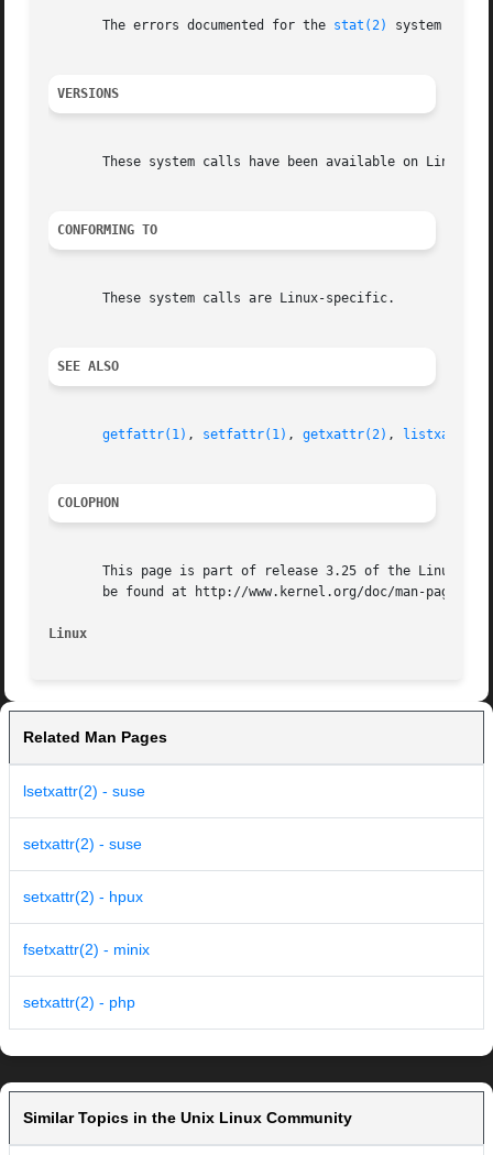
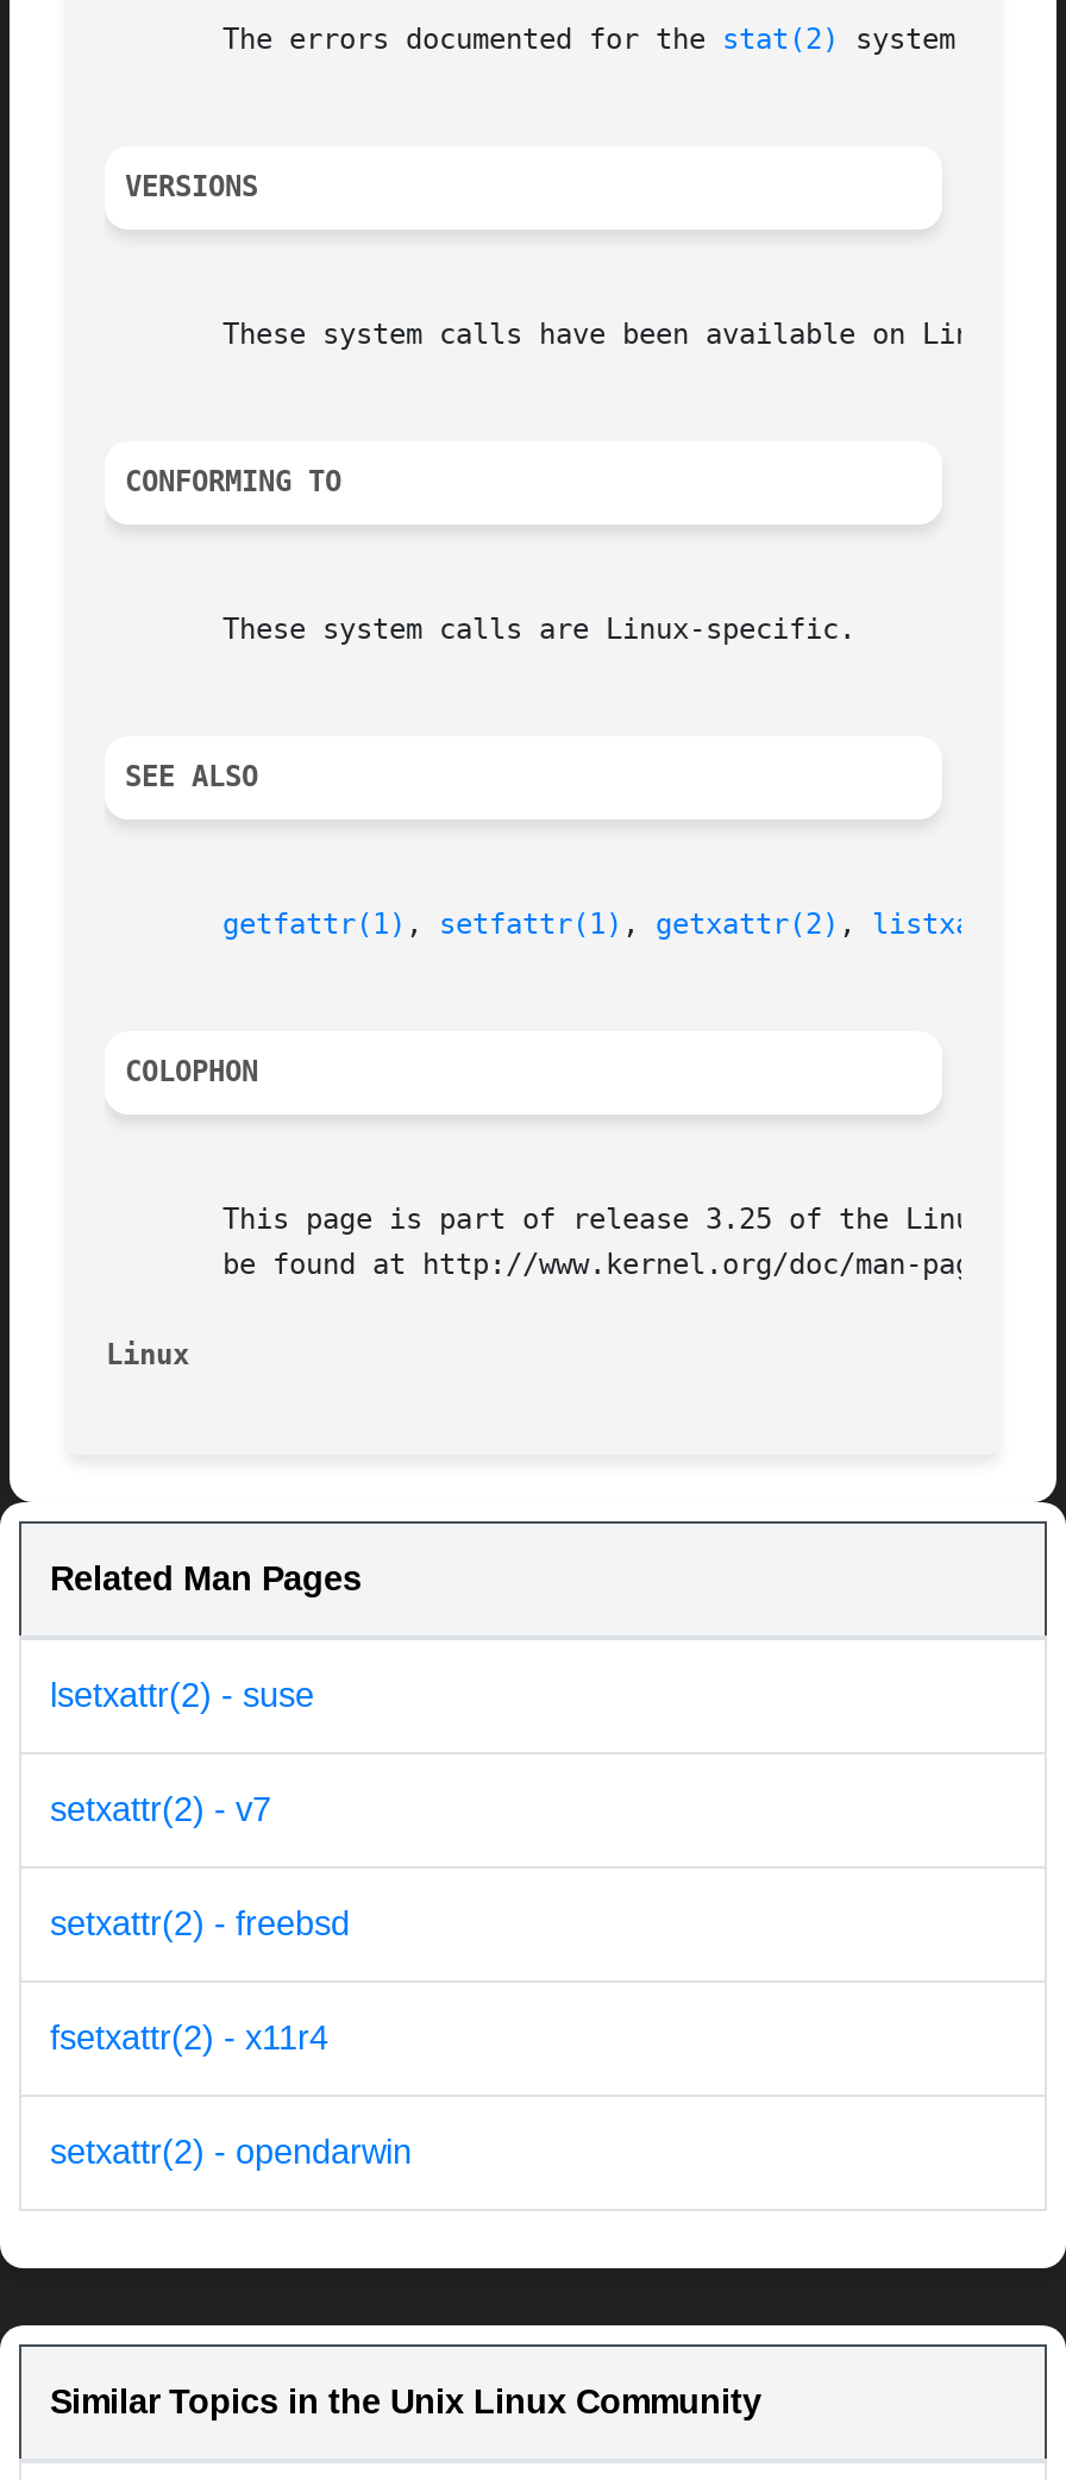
[23,835,142,853] setxattr(2) - suse -> [50,1791,271,1829] setxattr(2) - v7
[23,888,143,906] setxattr(2) - hpux -> [50,1905,350,1943] setxattr(2) - freebsd
[23,941,150,958] fsetxattr(2) - minix -> [50,2019,328,2057] fsetxattr(2) - x11r4
[23,994,135,1011] setxattr(2) - php -> [50,2133,412,2171] setxattr(2) - opendarwin

